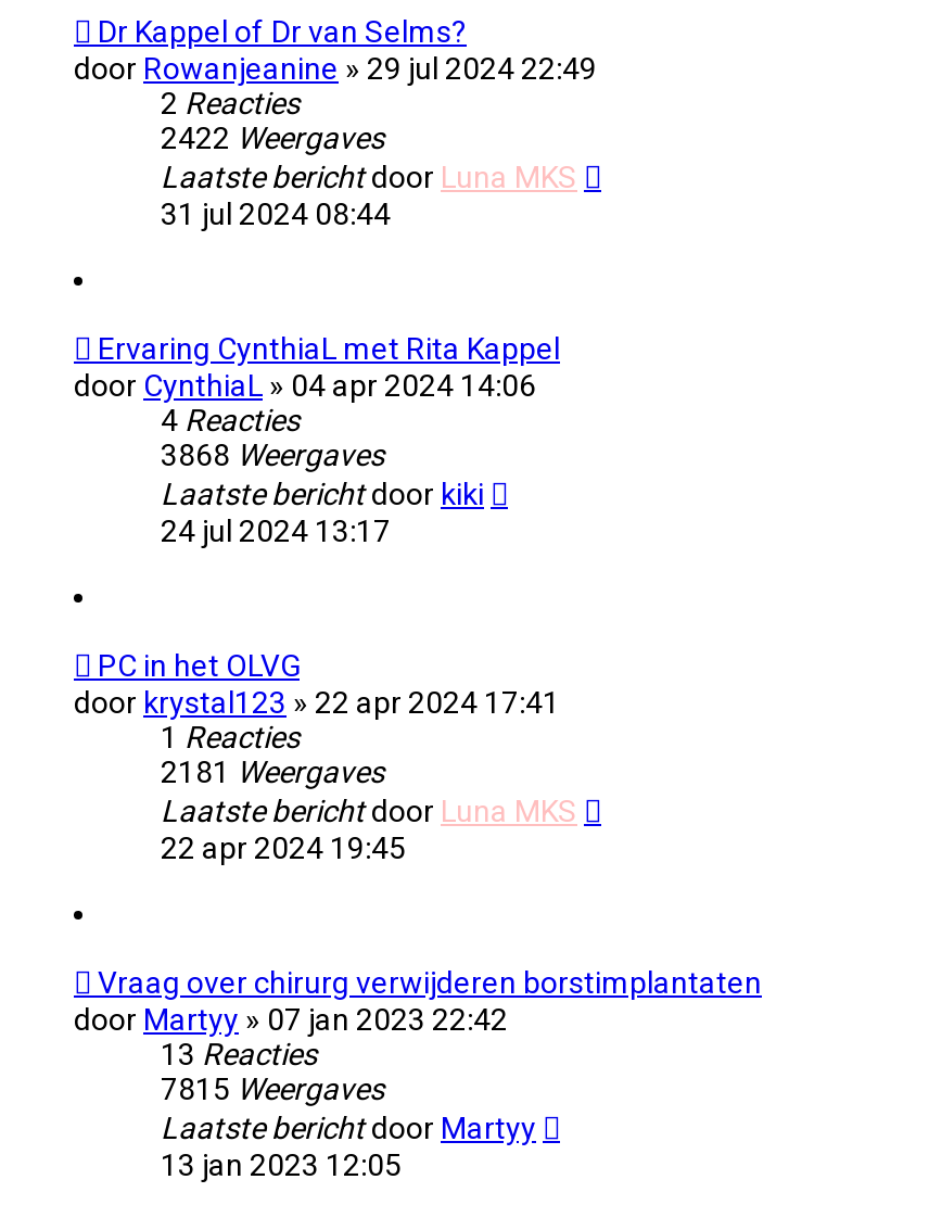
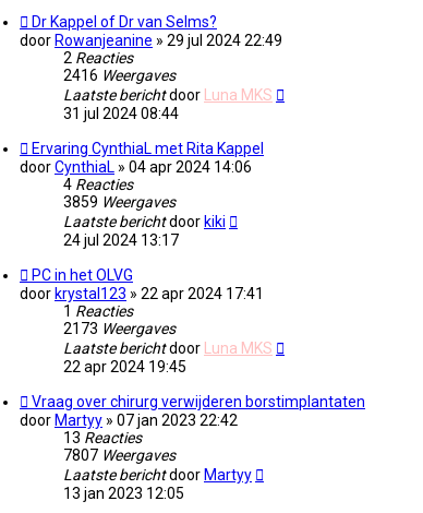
[161,122,384,156] 2422 Weergaves -> [63,67,176,84] 2416 Weergaves
[161,439,384,473] 3868 Weergaves -> [63,193,176,211] 3859 Weergaves
[161,756,384,790] 2181 Weergaves -> [63,320,176,337] 2173 Weergaves
[161,1073,384,1107] 7815 Weergaves -> [63,446,176,464] 7807 Weergaves

